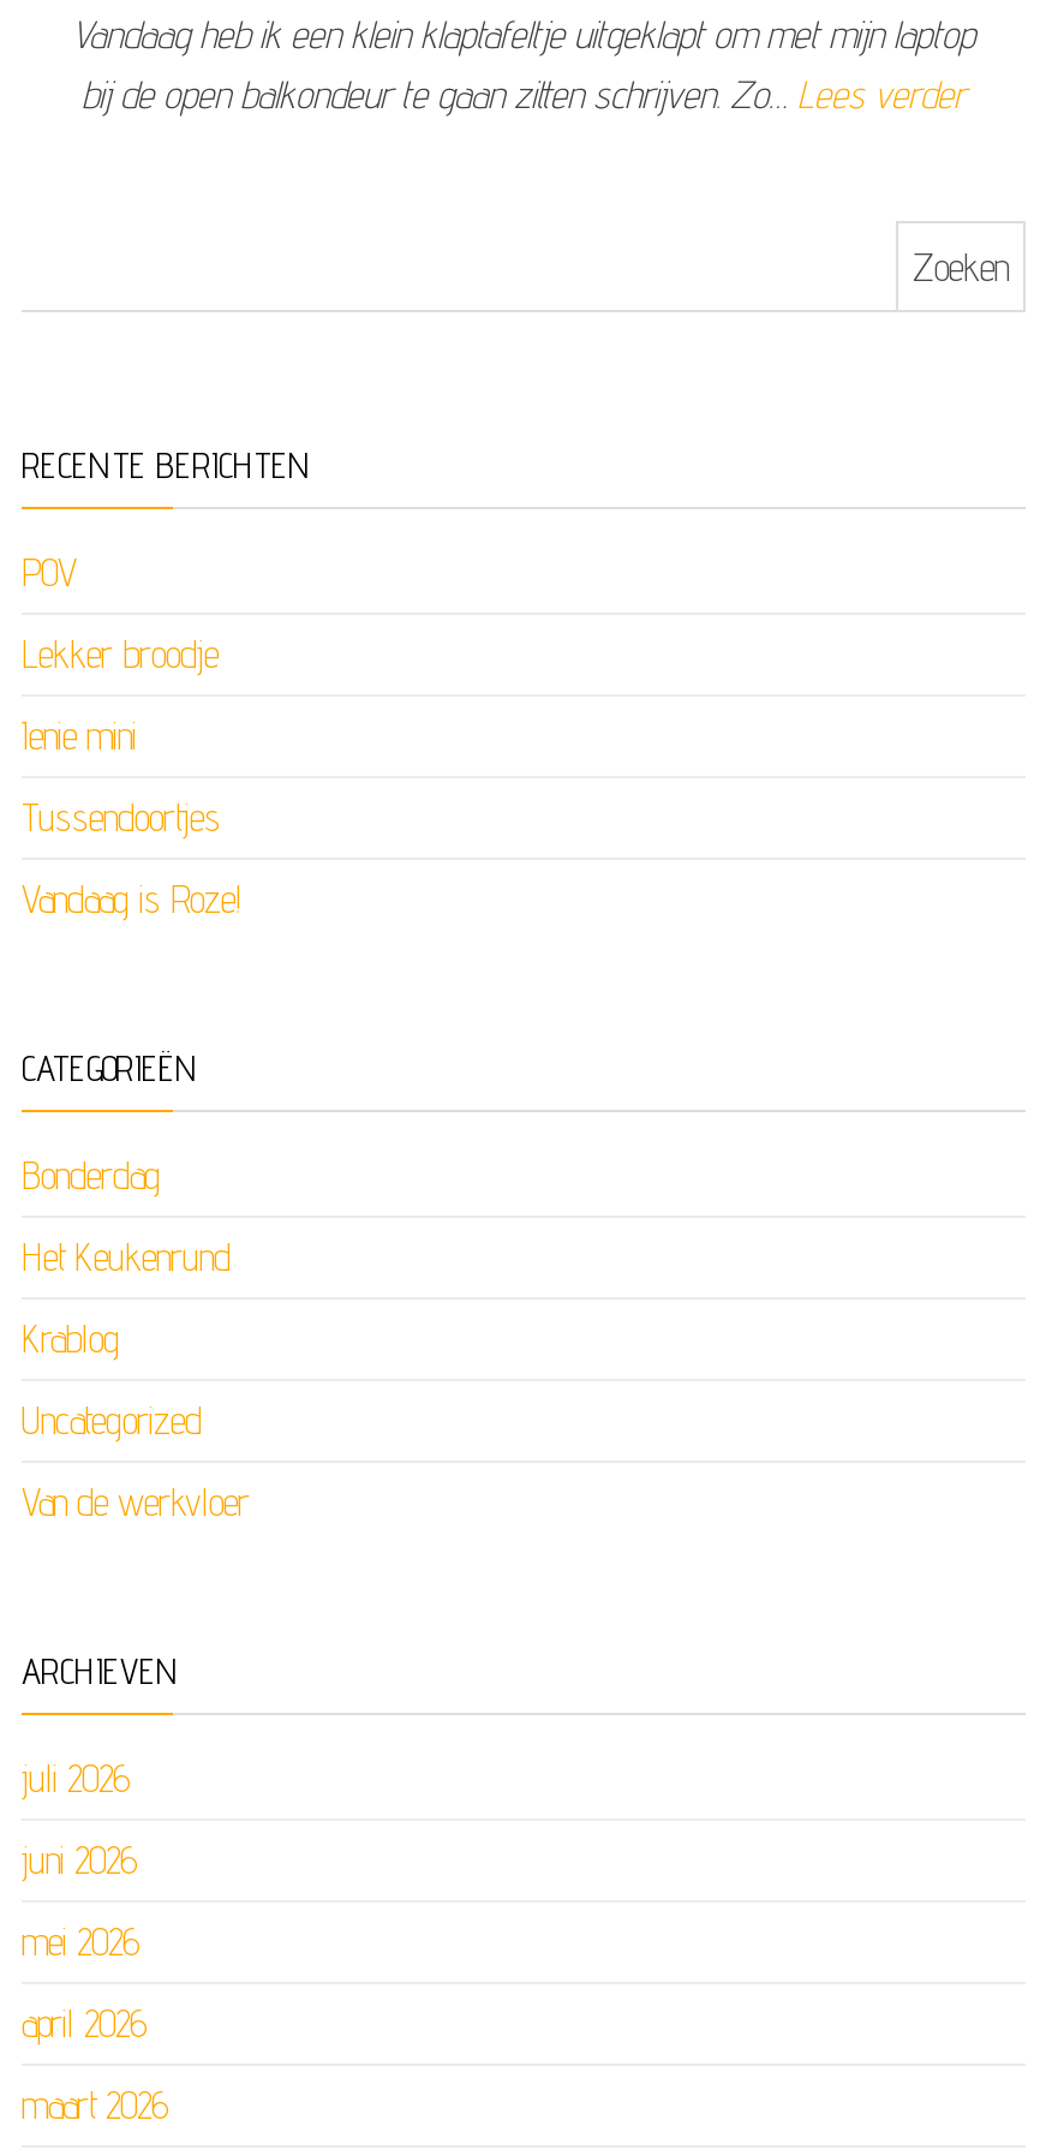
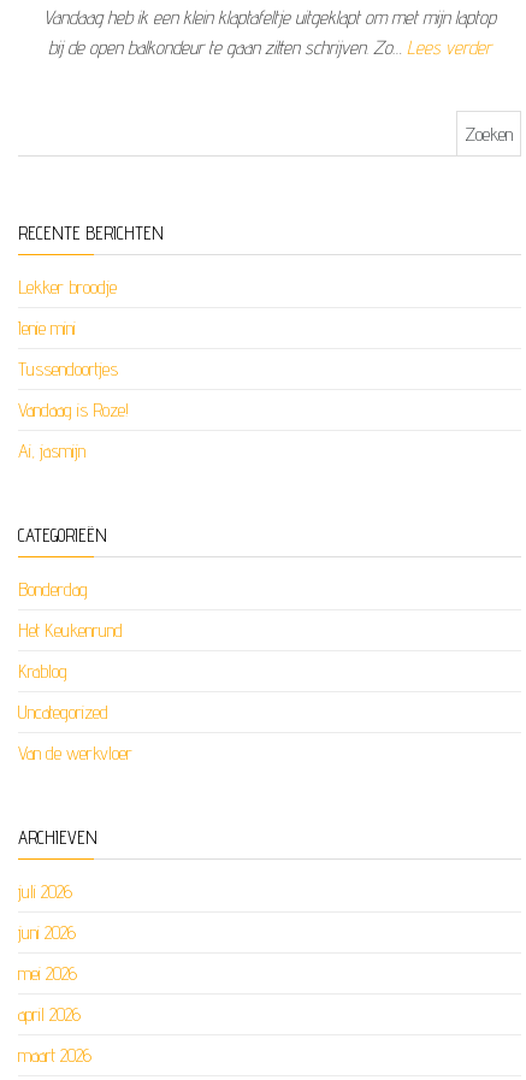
[22,551,77,596] POV -> none
moved [22,633,243,923] -> [18,276,129,422]: Lekker broodje | Tussendoortjes | Vandaag is Roze!
none -> [18,440,85,463] Ai, jasmijn

